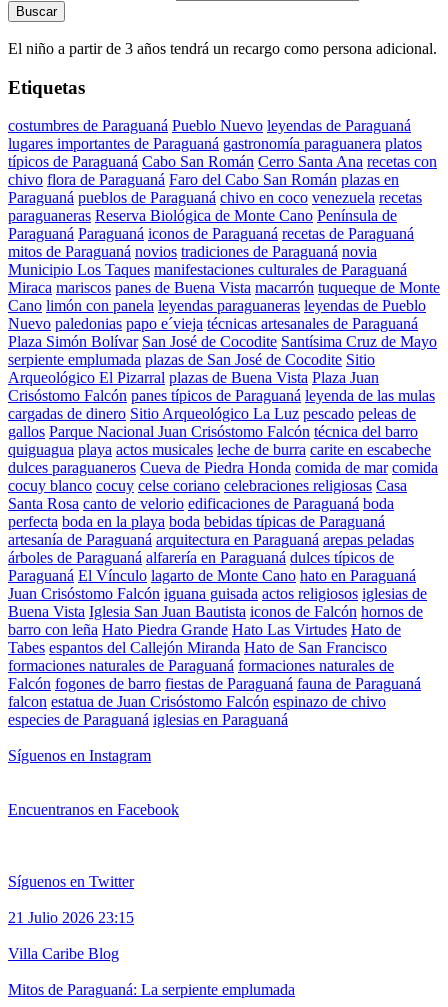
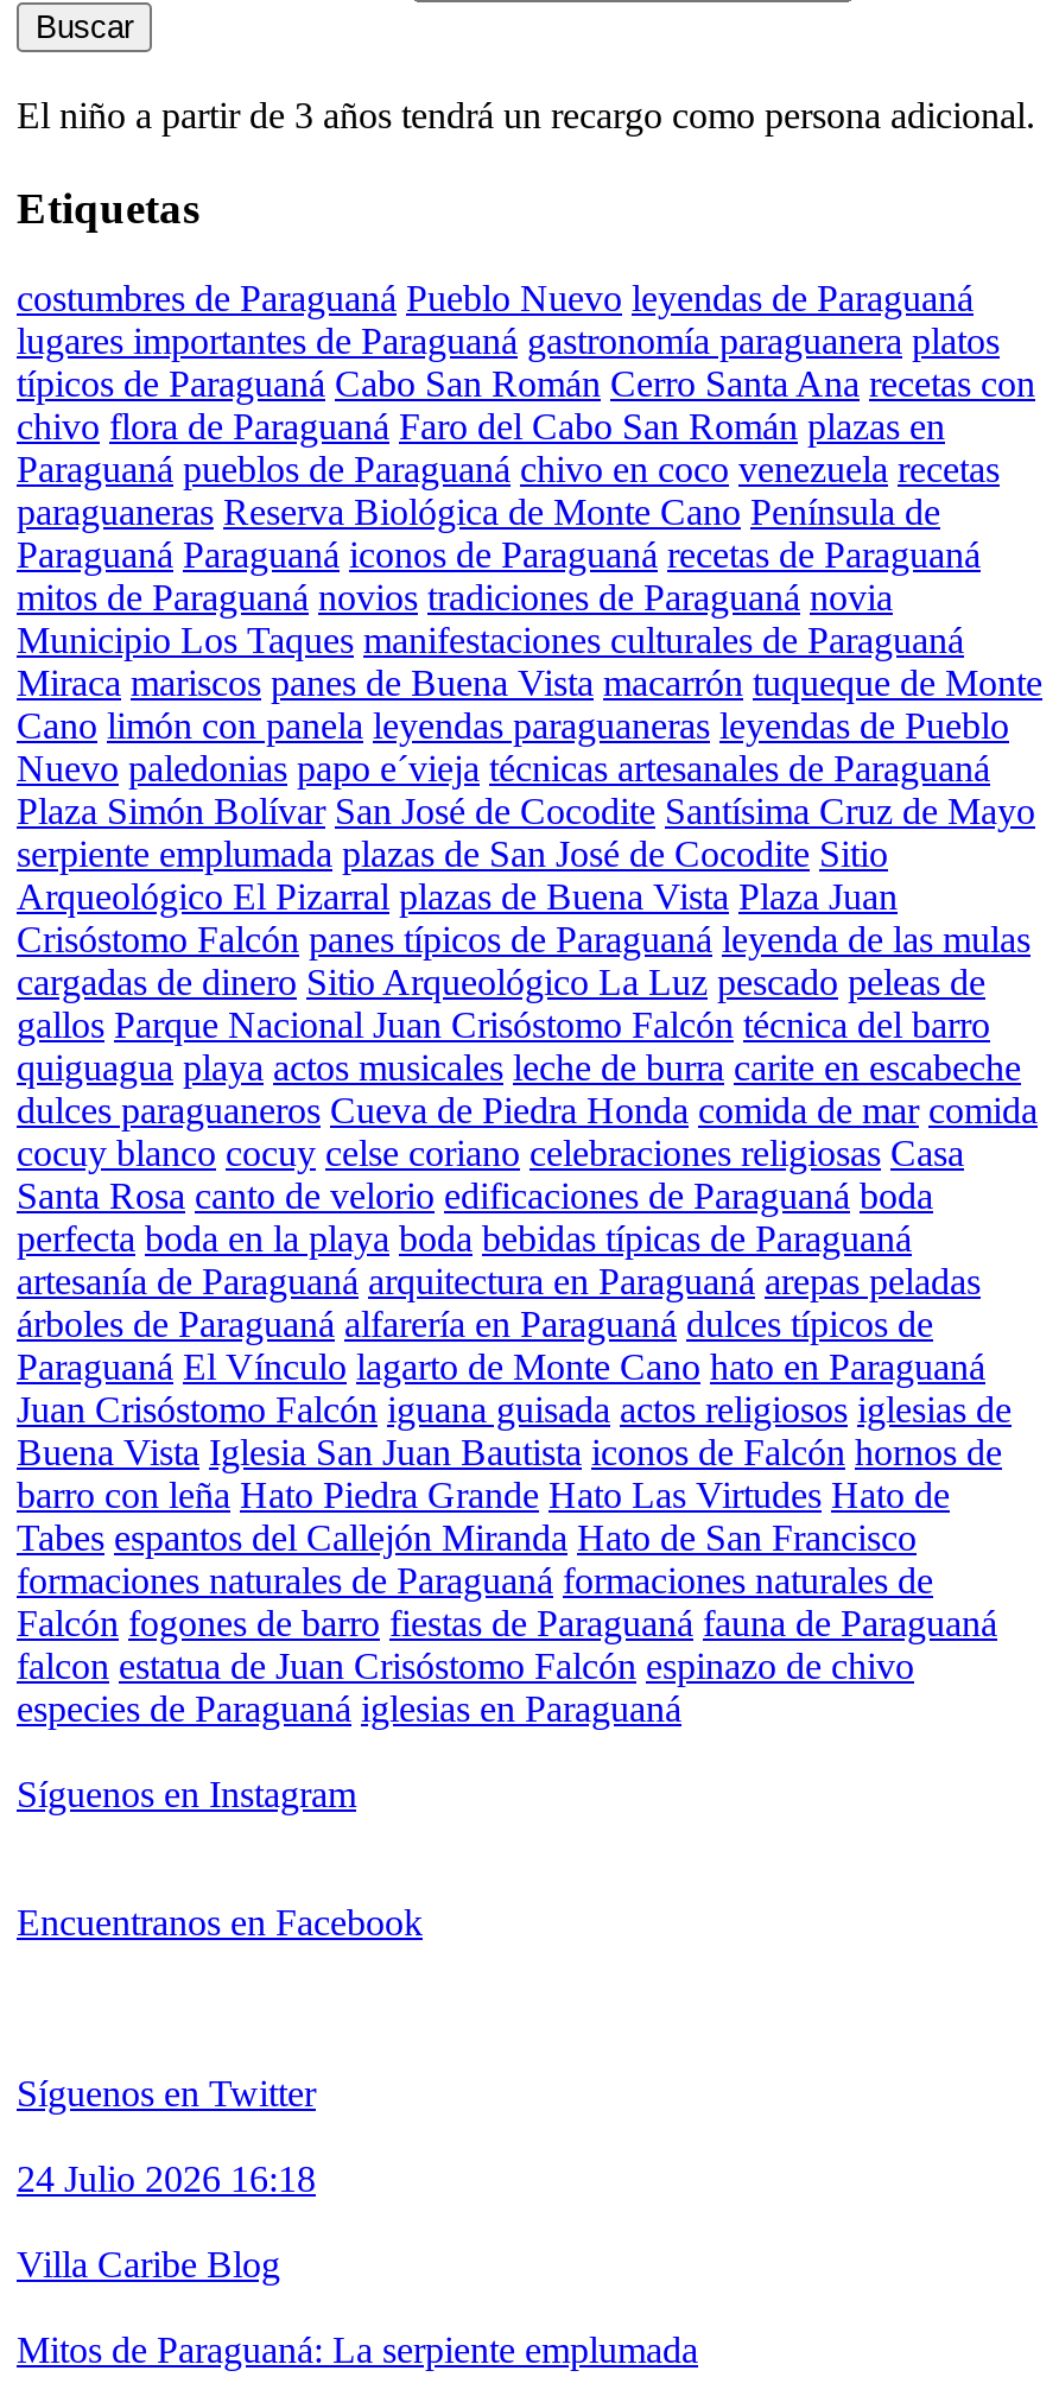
[8,909,134,926] 21 Julio 2026 23:15 -> [17,2159,316,2200] 24 Julio 2026 16:18

